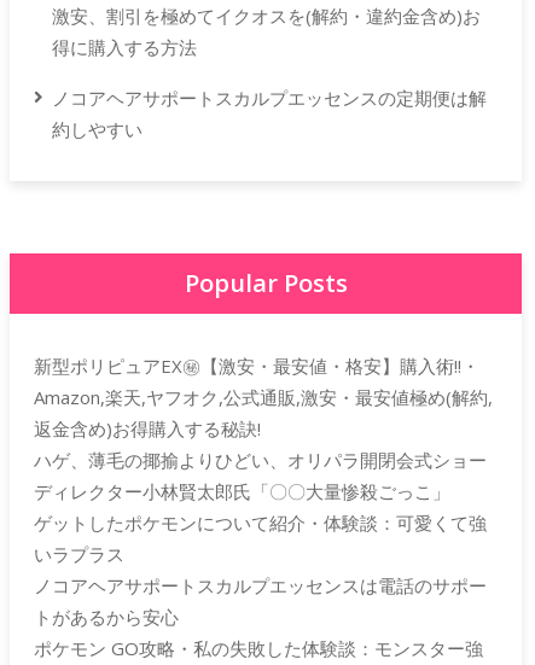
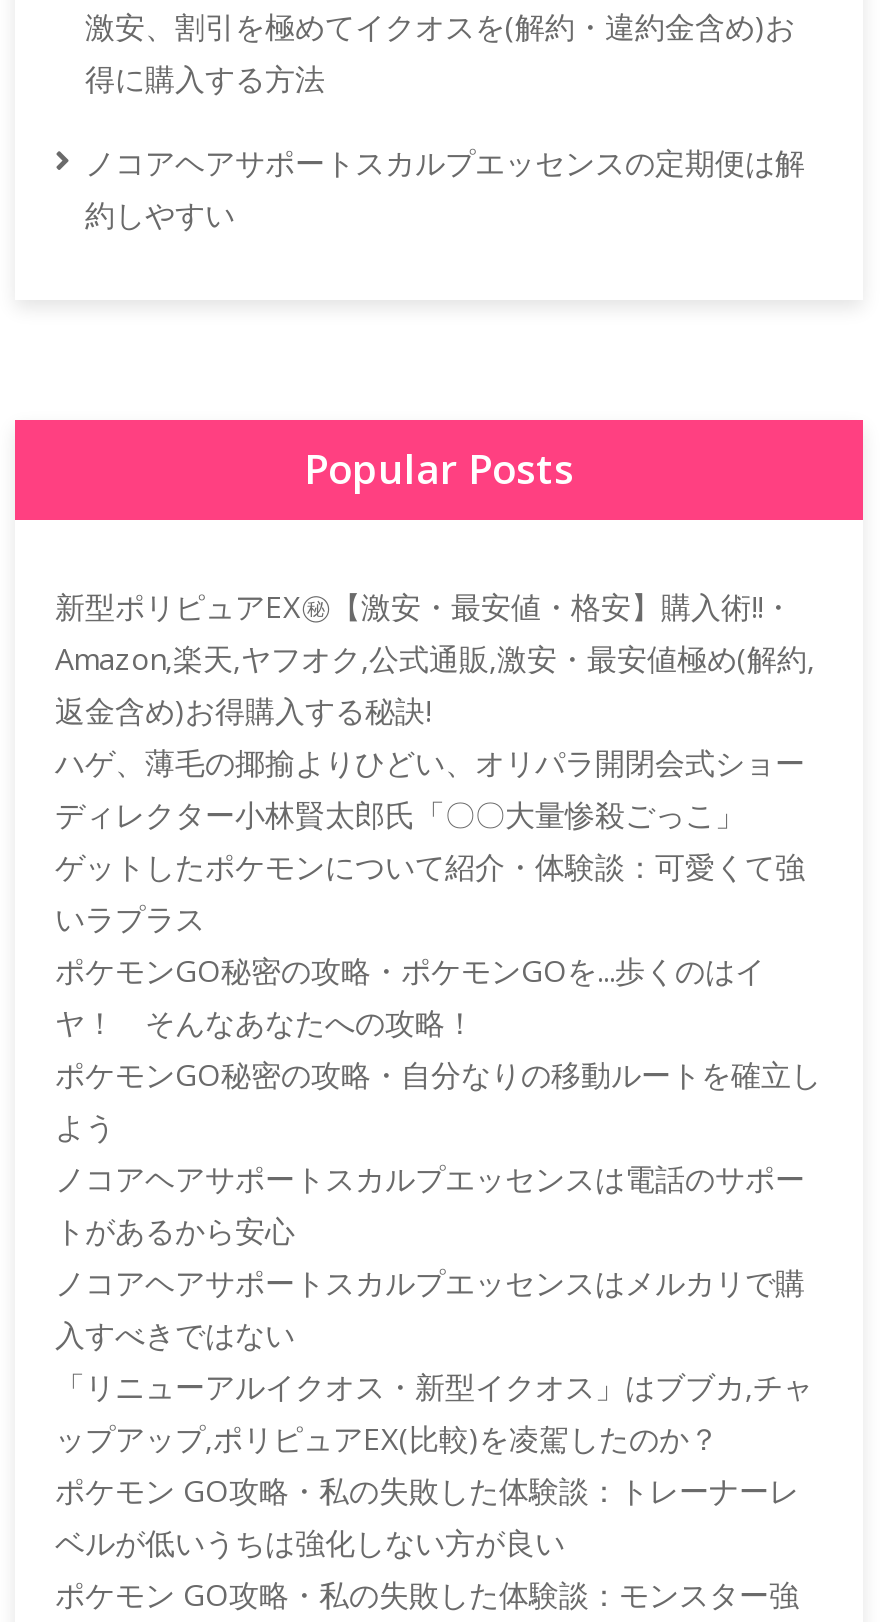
none -> [55,951,821,1147] ポケモンGO秘密の攻略・ポケモンGOを...歩くのはイ | ヤ！ そんなあなたへの攻略！ | ポケモンGO秘密の攻略・自分なりの移動ルートを確立し | よう
none -> [55,1263,813,1563] ノコアヘアサポートスカルプエッセンスはメルカリで購 | 入すべきではない | 「リニューアルイクオス・新型イクオス」はブブカ,チャ | ップアップ,ポリピュアEX(比較)を凌駕したのか？ | ポケモン GO攻略・私の失敗した体験談：トレーナーレ | ベルが低いうちは強化しない方が良い

